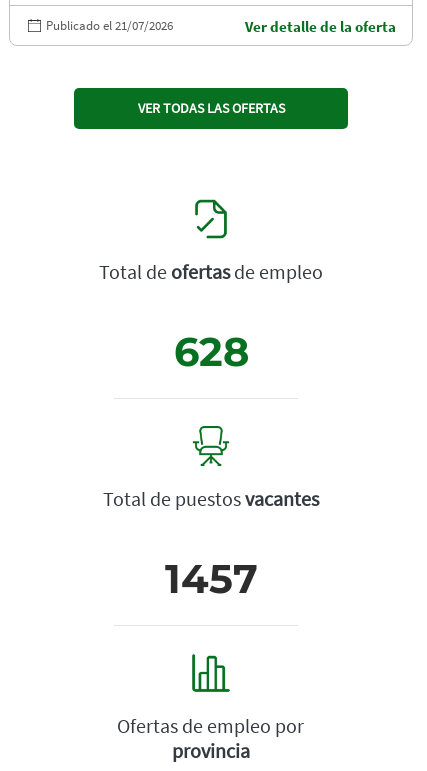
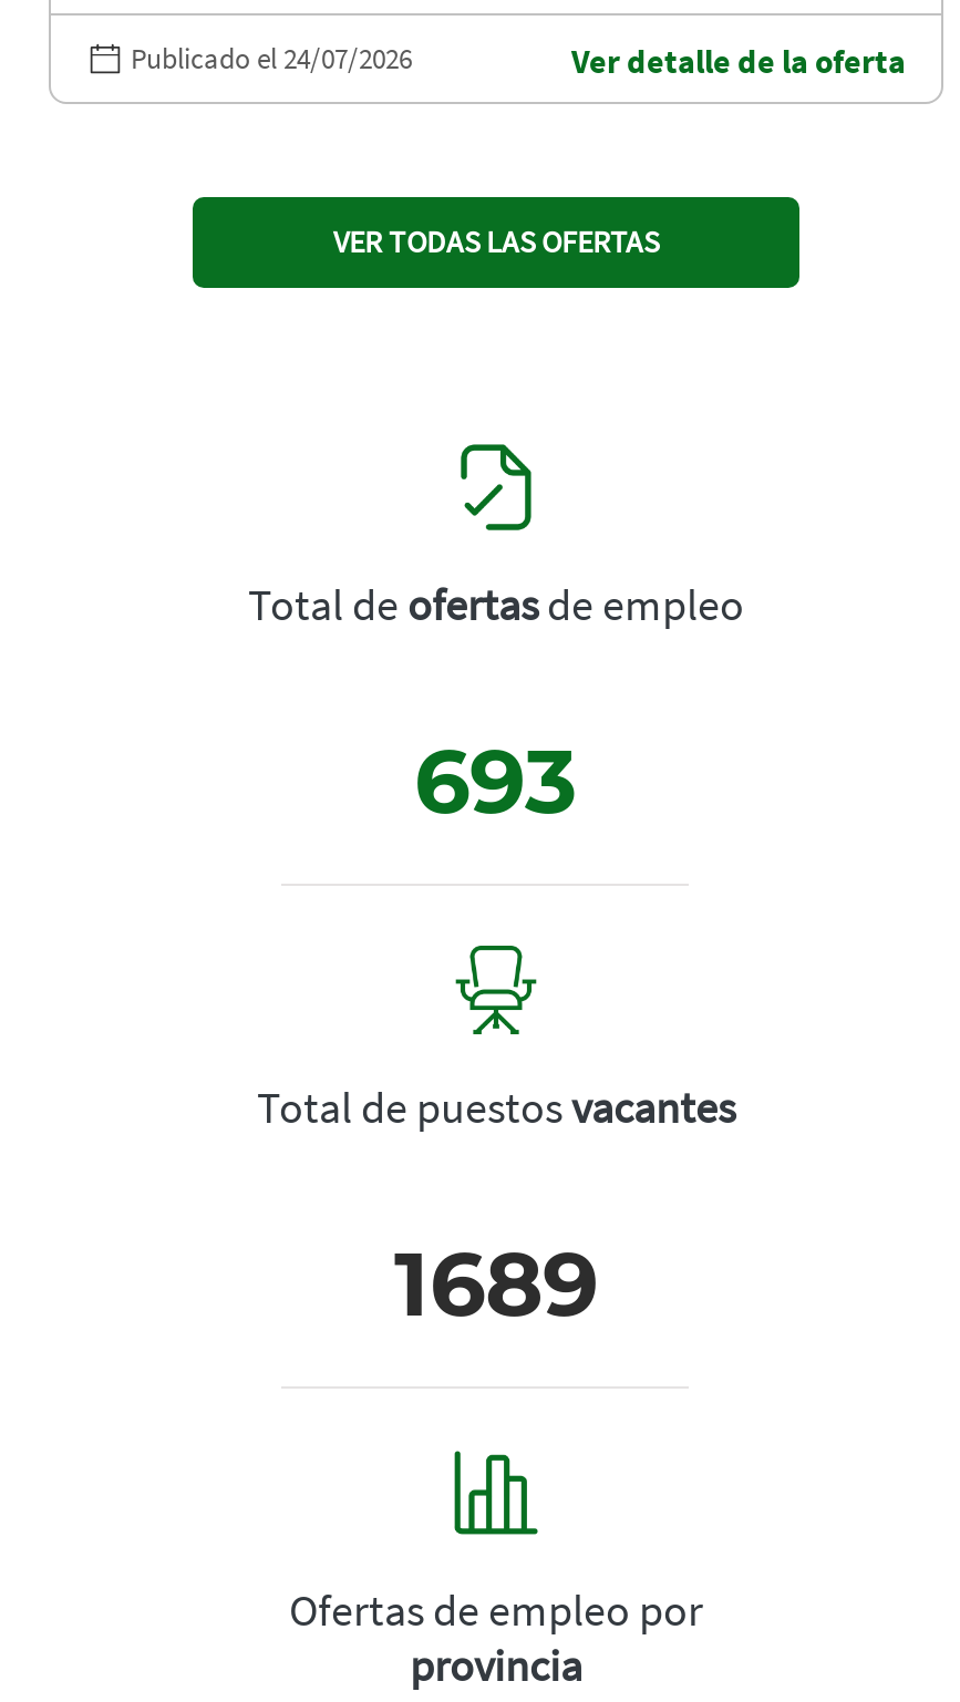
[46,17,173,34] Publicado el 21/07/2026 -> [131,39,412,77] Publicado el 24/07/2026
[173,327,248,376] 628 -> [414,726,578,835] 693
[164,554,257,603] 1457 -> [394,1229,598,1337] 1689

